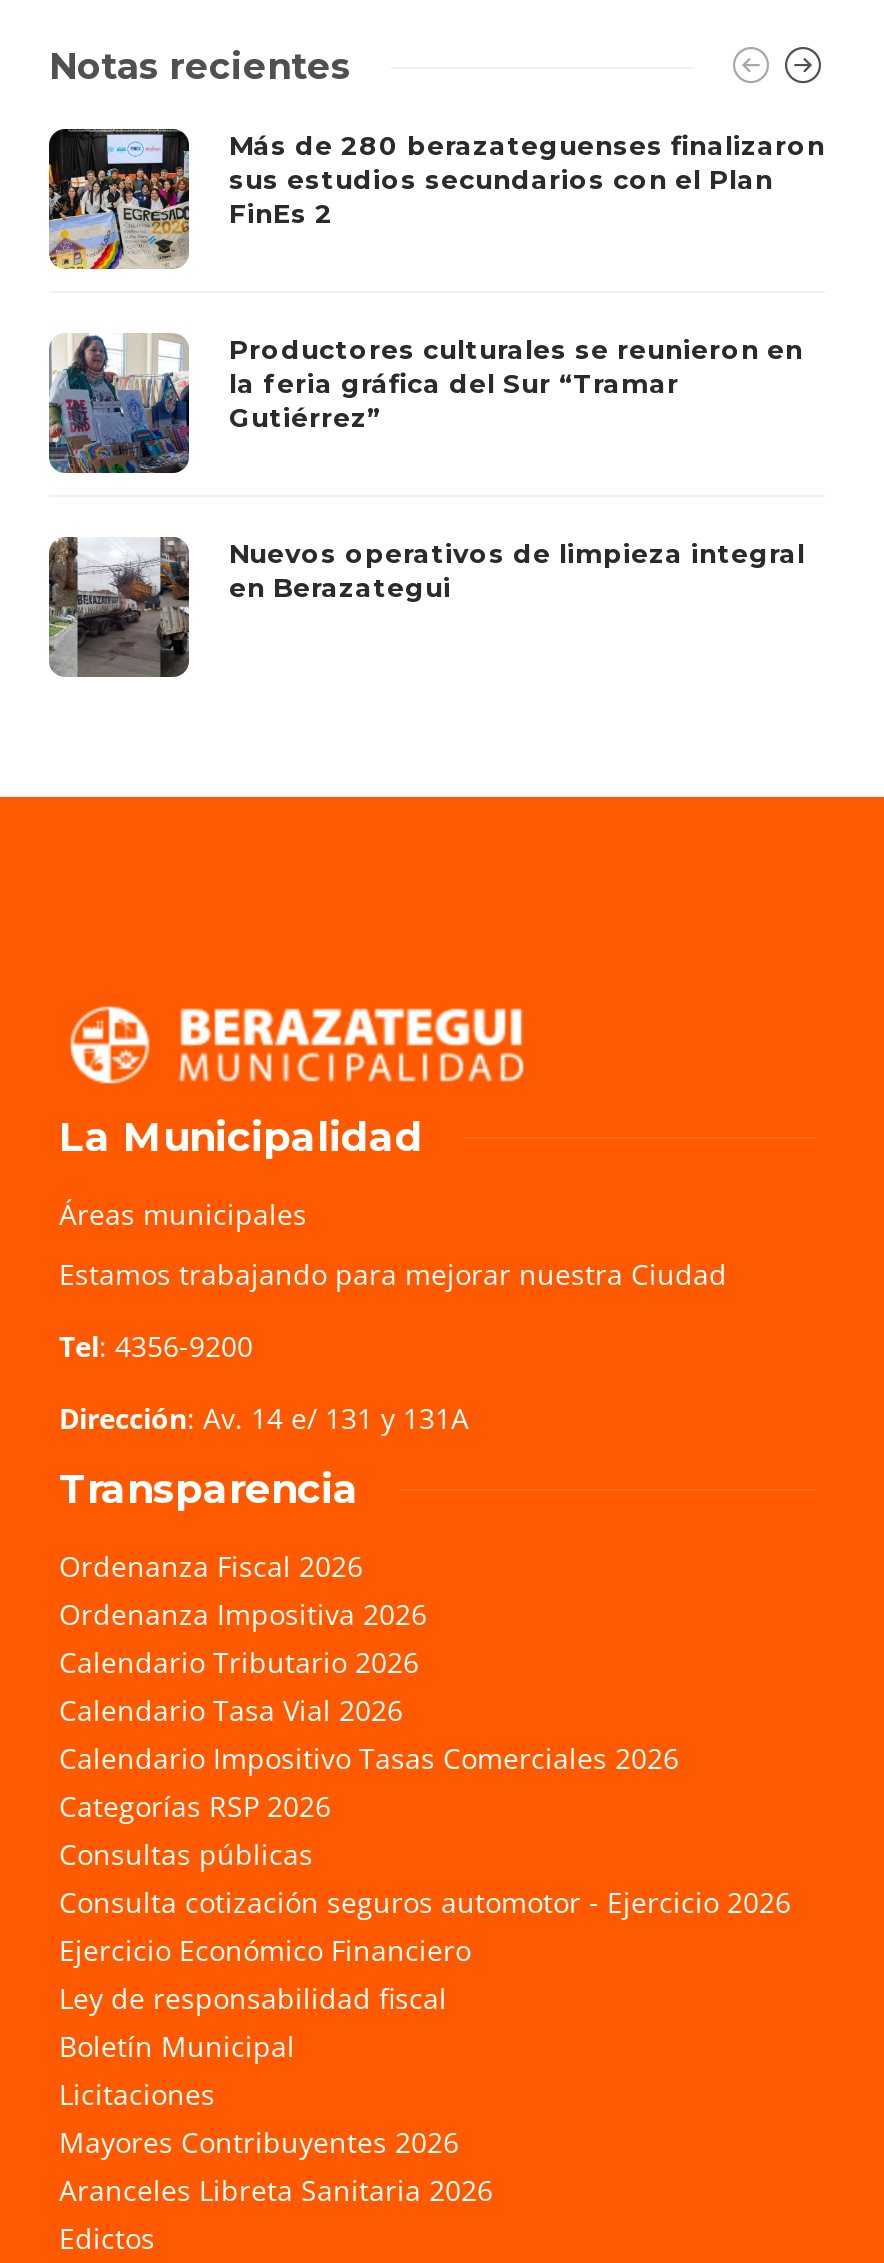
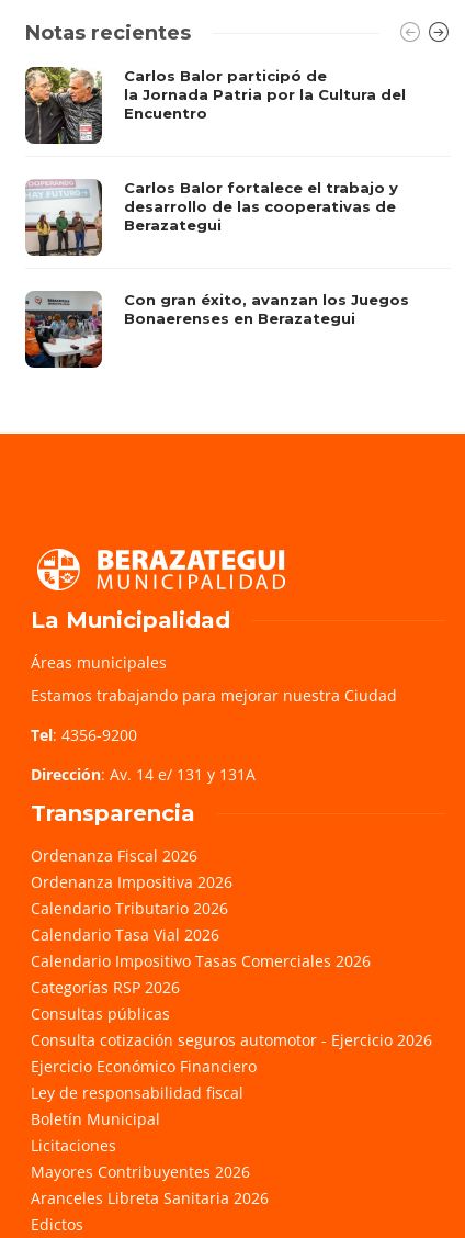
[47,127,825,271] [image] | Más de 280 berazateguenses finalizaron | sus estudios secundarios con el Plan | FinEs 2 -> [24,67,406,145] [image] | Carlos Balor participó de | la Jornada Patria por la Cultura del | Encuentro
[49,334,803,475] [image] | Productores culturales se reunieron en | la feria gráfica del Sur “Tramar | Gutiérrez” -> [26,179,398,257] [image] | Carlos Balor fortalece el trabajo y | desarrollo de las cooperativas de | Berazategui
[47,537,805,679] [image] | Nuevos operativos de limpieza integral | en Berazategui -> [24,291,409,369] [image] | Con gran éxito, avanzan los Juegos | Bonaerenses en Berazategui

